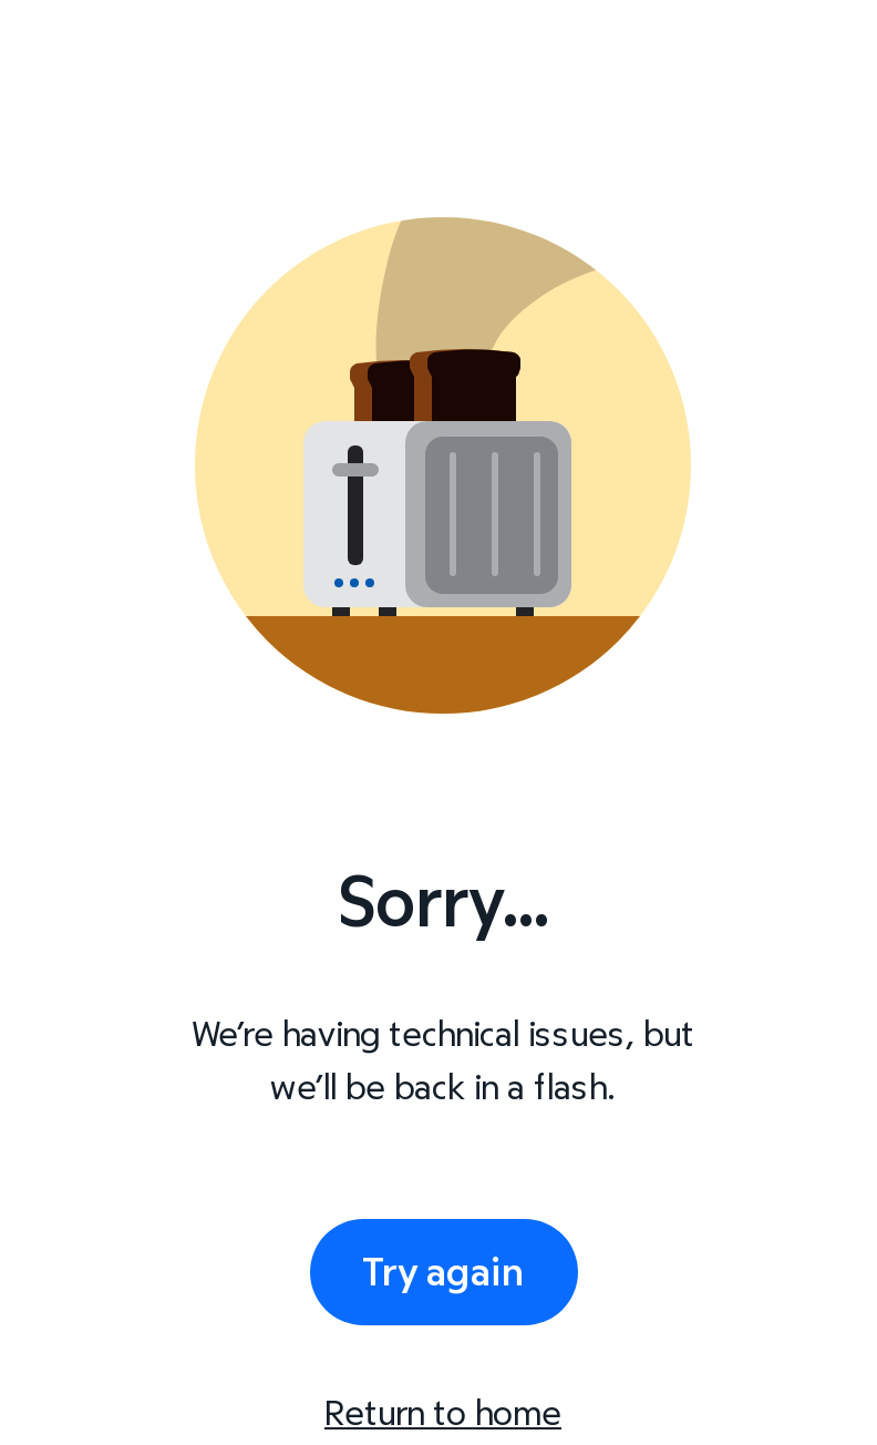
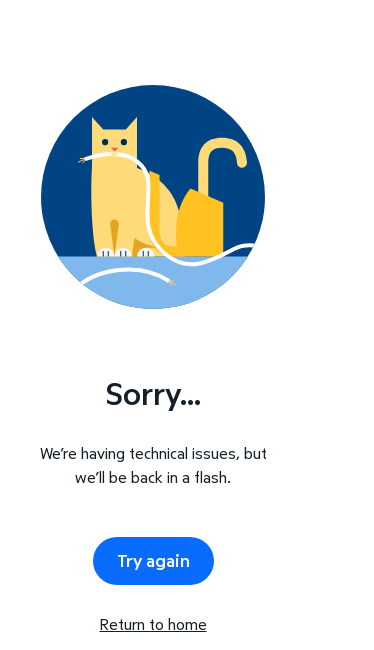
[195,217,691,716] [image] -> [40,84,266,310] [image]

